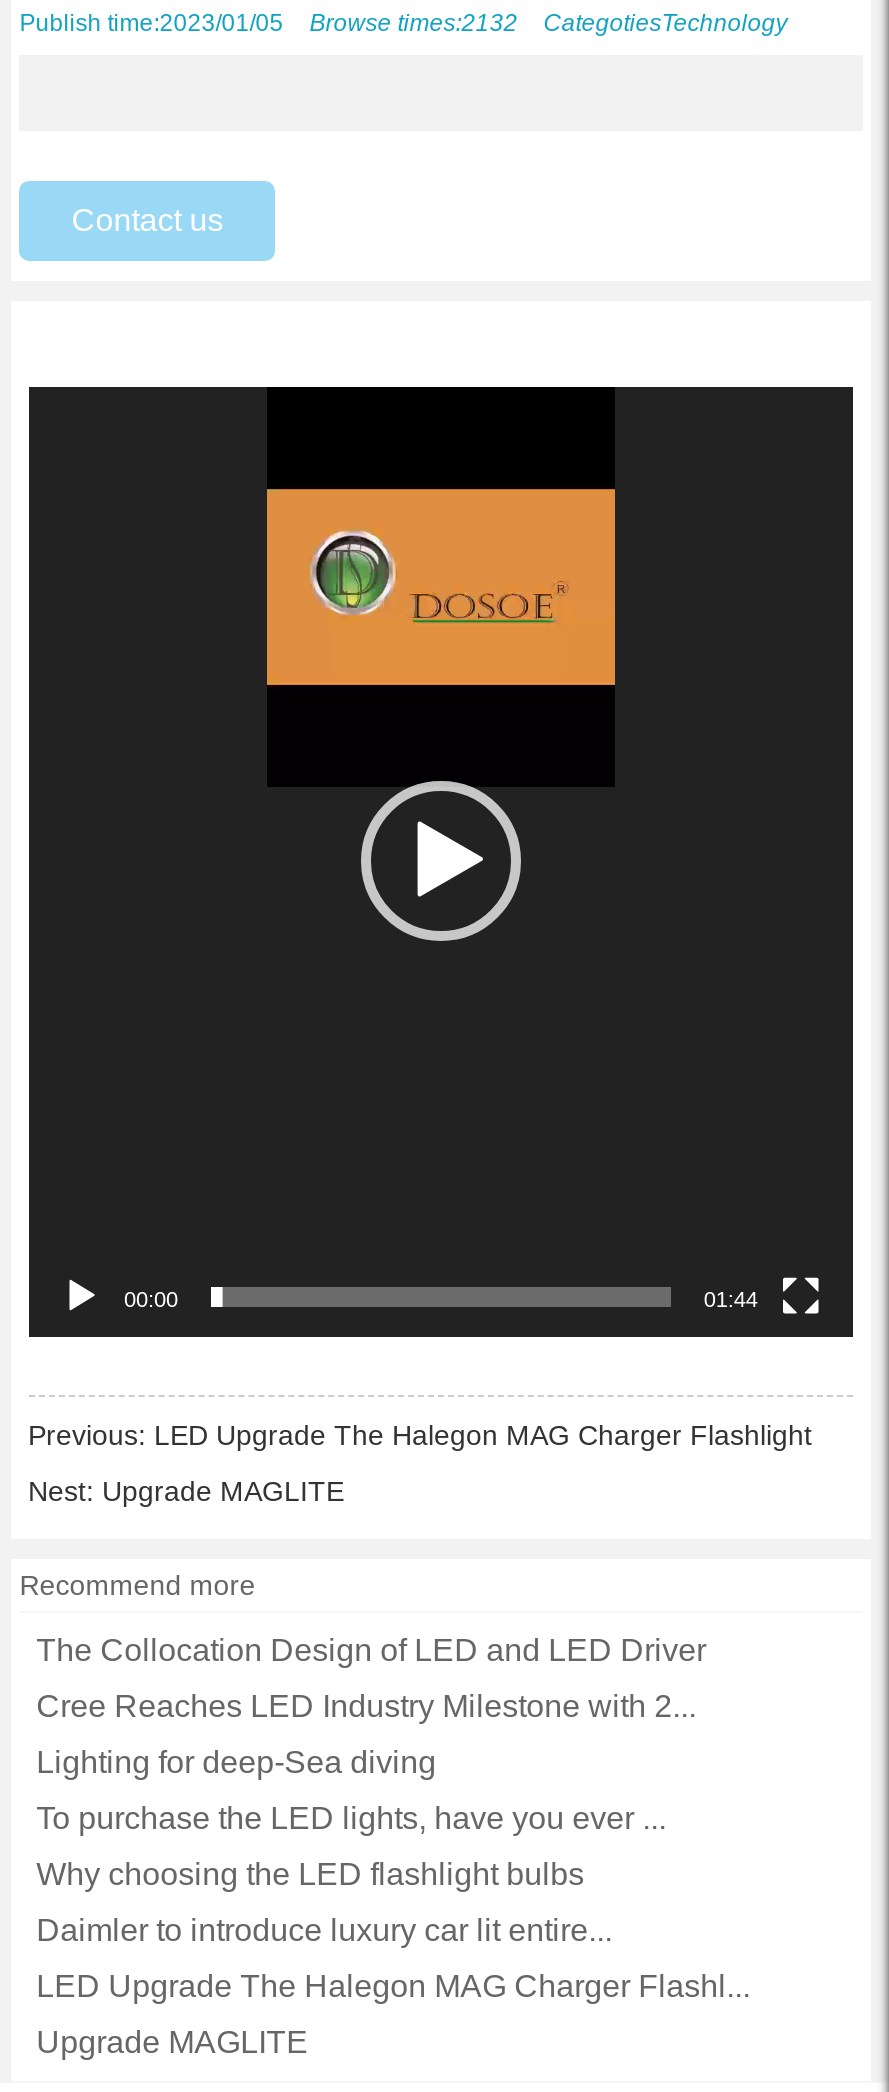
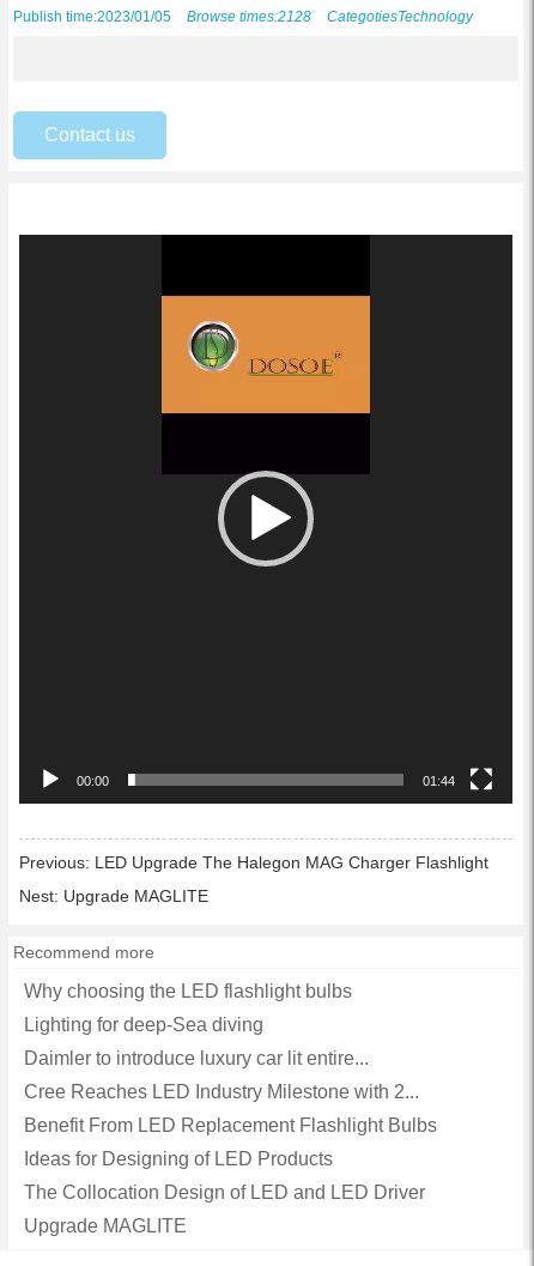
[19,9,787,37] Publish time:2023/01/05 Browse times:2132 CategotiesTechnology -> [13,8,473,25] Publish time:2023/01/05 Browse times:2128 CategotiesTechnology
moved [36,1633,706,1667] -> [24,1182,425,1202]: The Collocation Design of LED and LED Driver
moved [36,1689,696,1723] -> [24,1081,419,1102]: Cree Reaches LED Industry Milestone with 2...
moved [36,1745,436,1779] -> [24,1014,263,1035]: Lighting for deep-Sea diving
[36,1801,666,1835] To purchase the LED lights, have you ever ... -> none
moved [36,1857,584,1891] -> [24,981,352,1001]: Why choosing the LED flashlight bulbs
moved [36,1913,612,1947] -> [24,1048,368,1068]: Daimler to introduce luxury car lit entire...
[36,1969,750,2003] LED Upgrade The Halegon MAG Charger Flashl... -> [24,1115,437,1169] Benefit From LED Replacement Flashlight Bulbs | Ideas for Designing of LED Products

